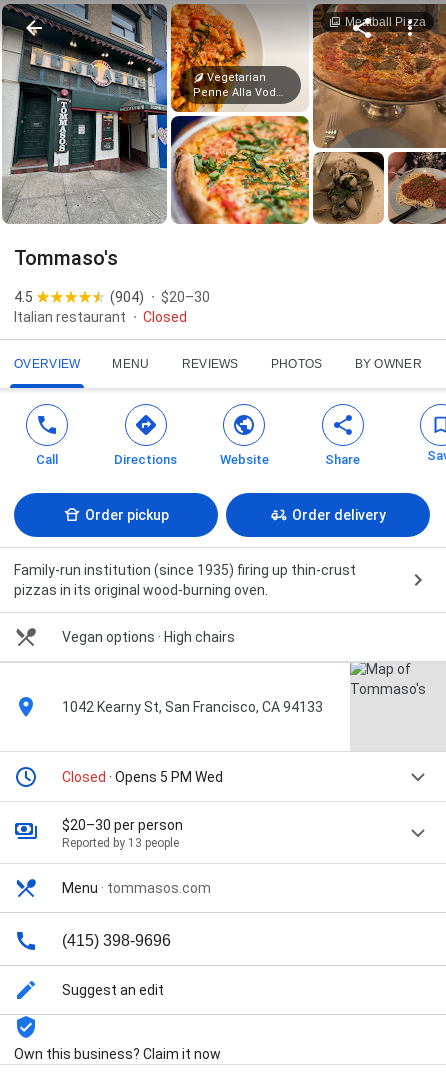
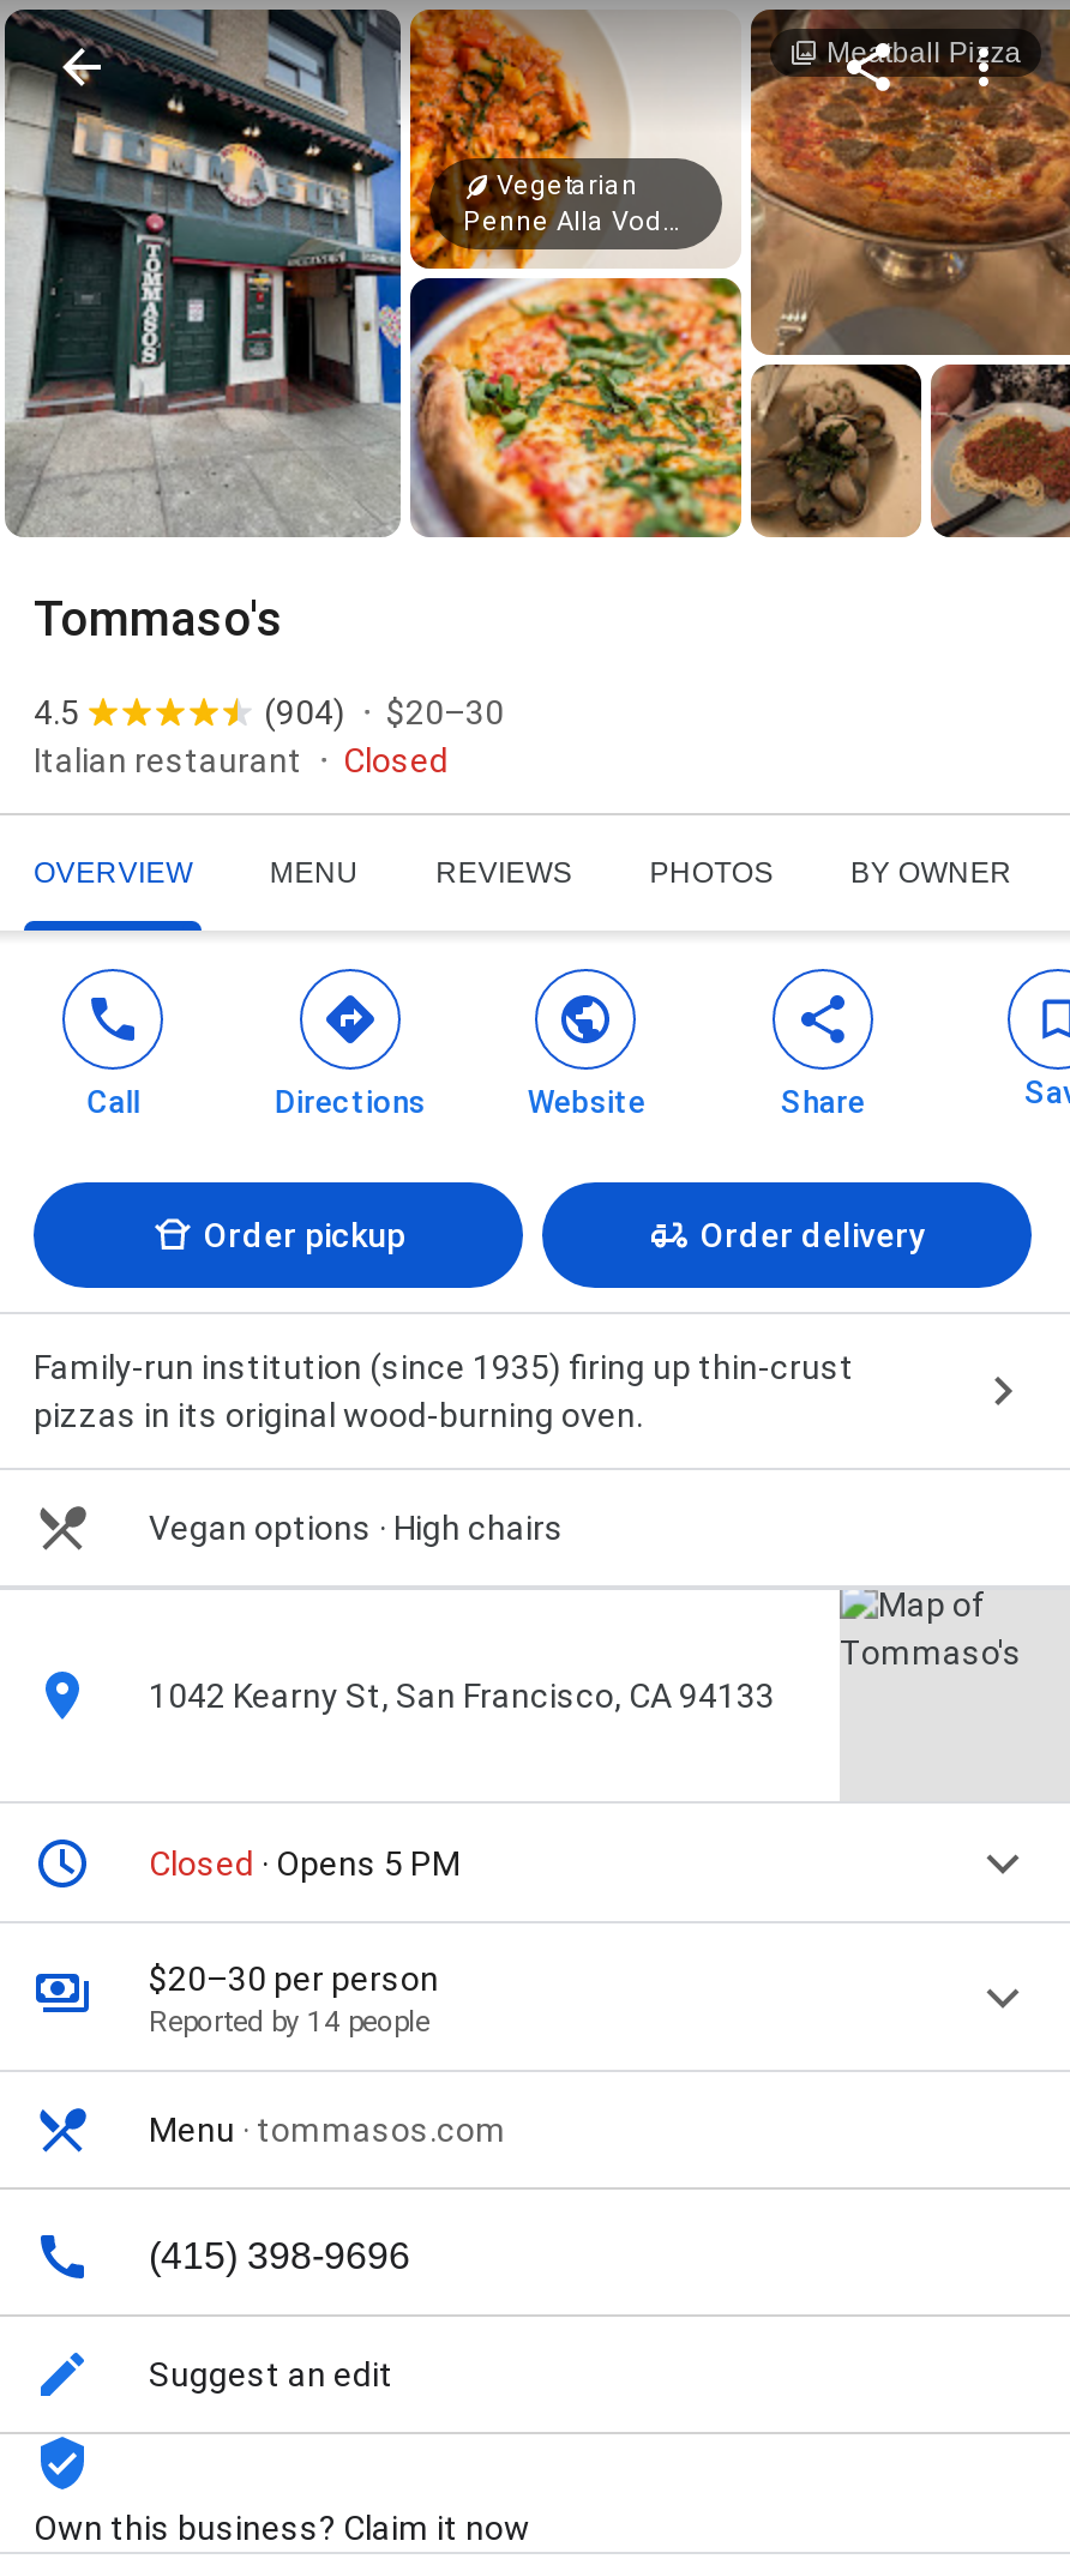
[62,769,223,785] Closed · Opens 5 PM Wed -> [149,1845,461,1883] Closed · Opens 5 PM
[62,836,179,850] Reported by 13 people -> [149,2005,429,2039] Reported by 14 people

